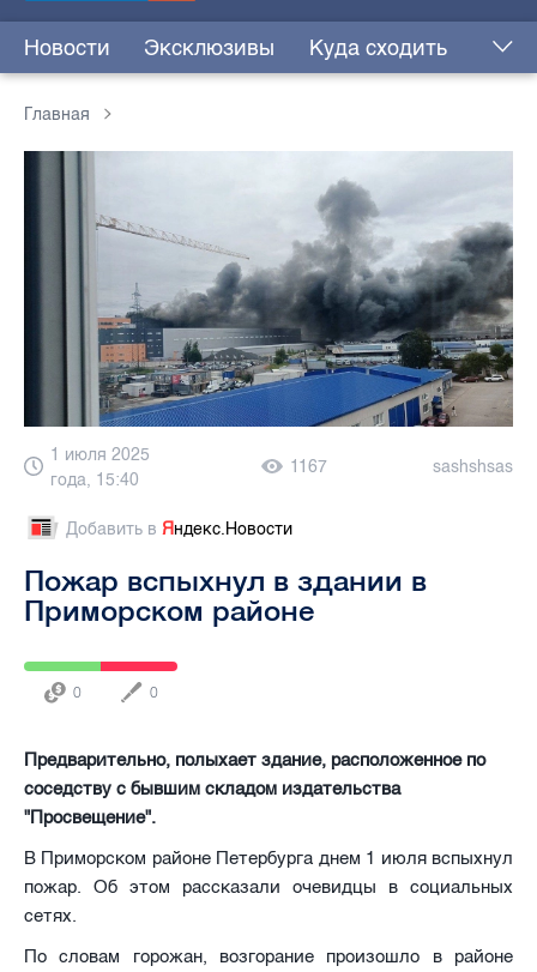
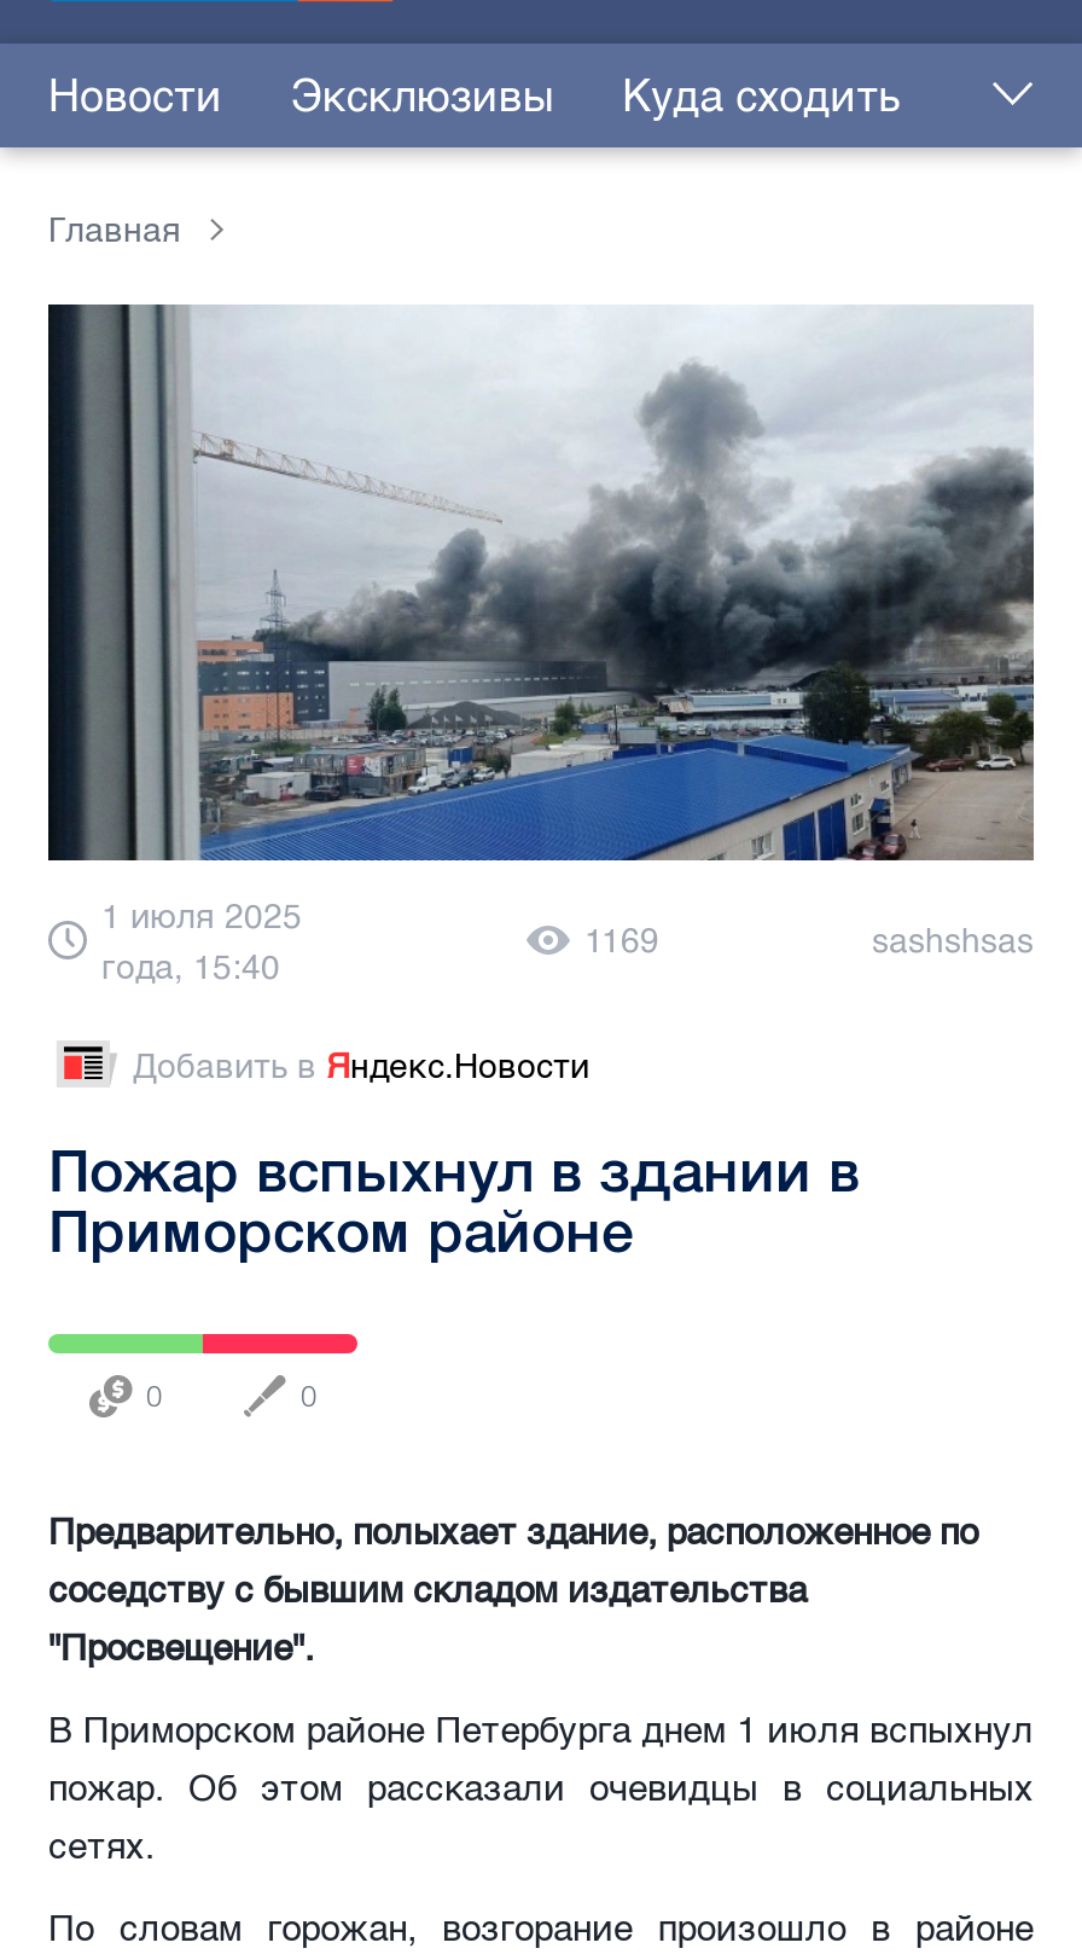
[290,457,327,477] 1167 -> [584,921,659,962] 1169

